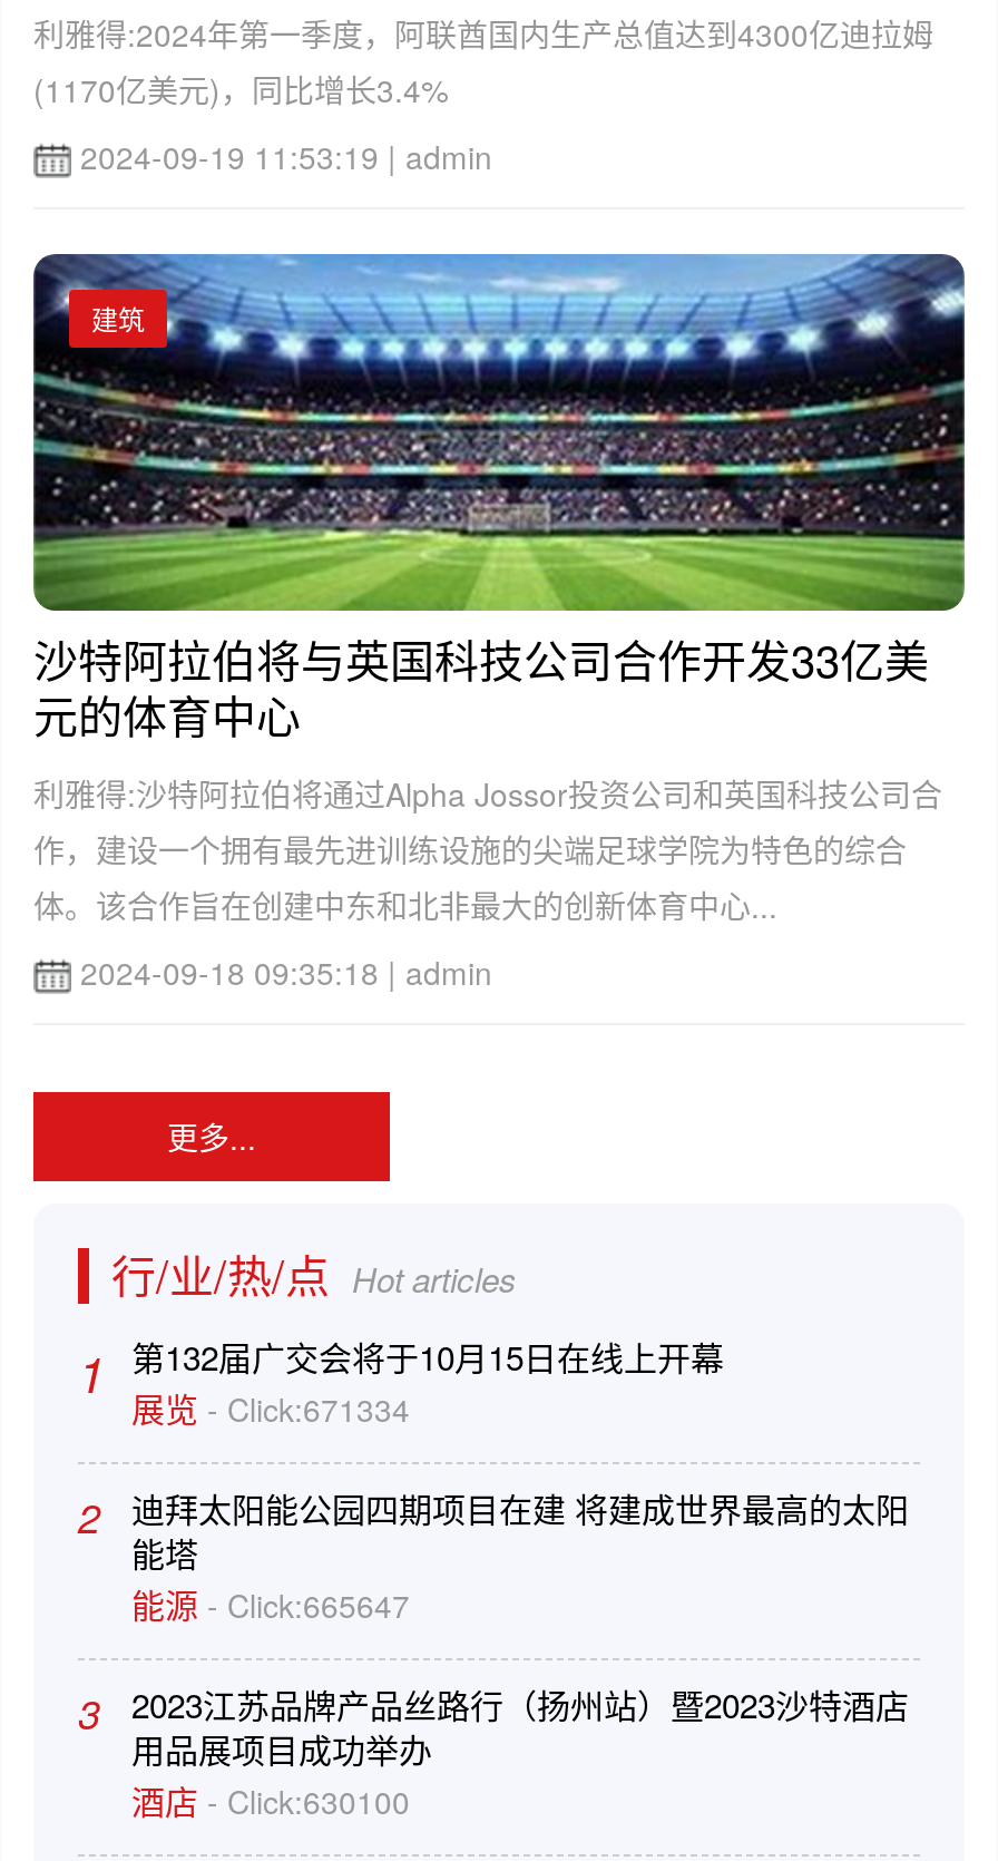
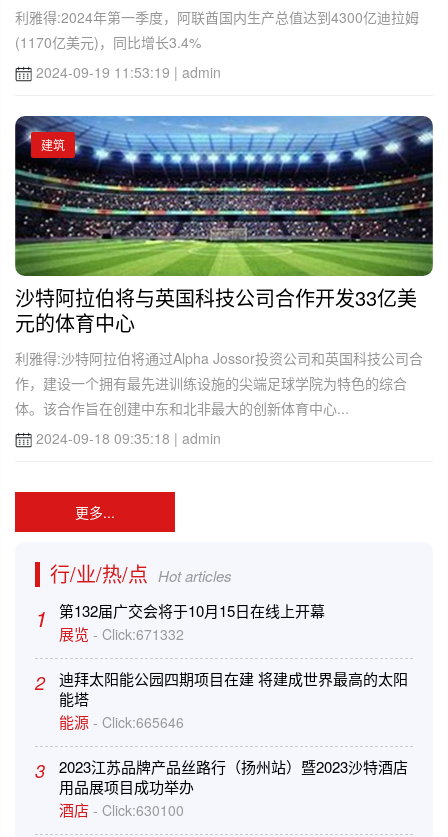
[131,1384,410,1431] 展览- Click:671334 -> [59,623,184,644] 展览- Click:671332
[131,1580,410,1627] 能源- Click:665647 -> [59,711,184,732] 能源- Click:665646

